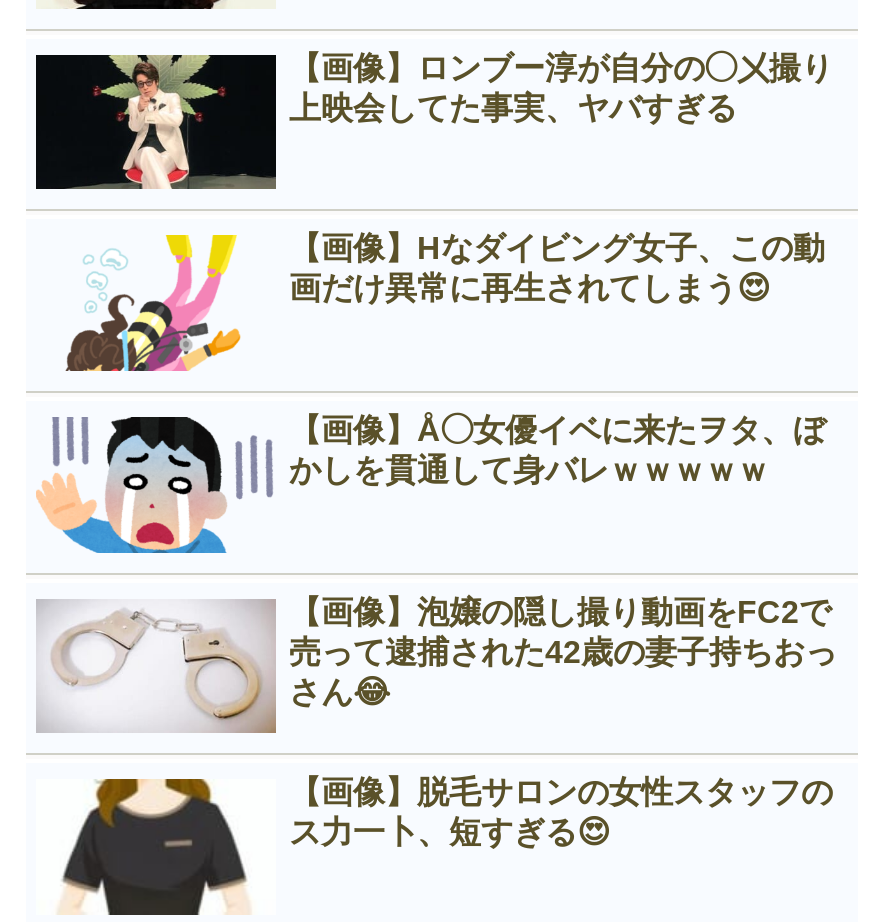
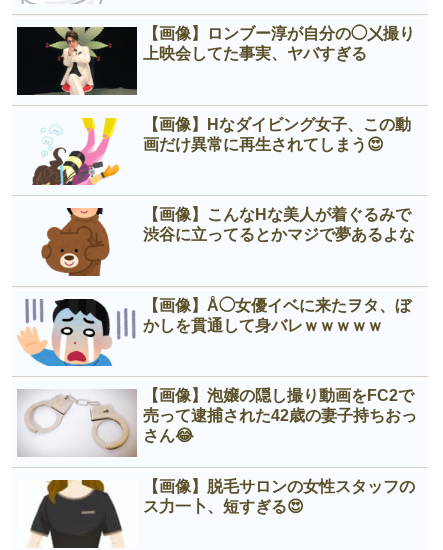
none -> [33,206,415,277] [image] | 【画像】こんなНな美人が着ぐるみで | 渋谷に立ってるとかマジで夢あるよな

